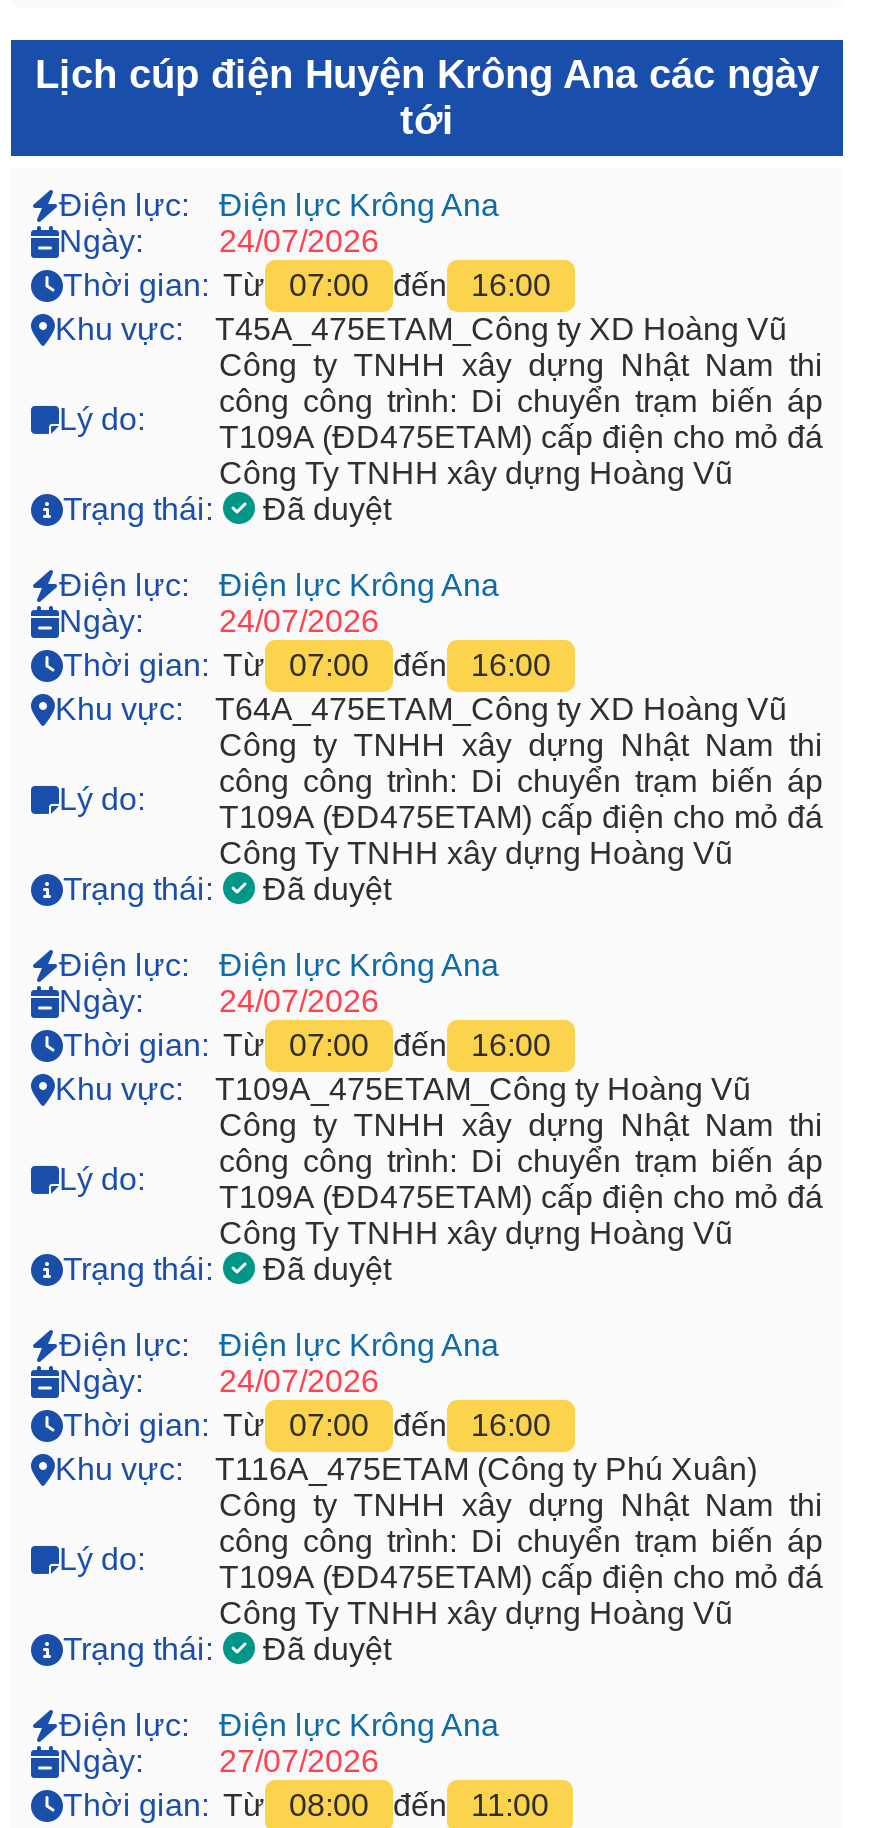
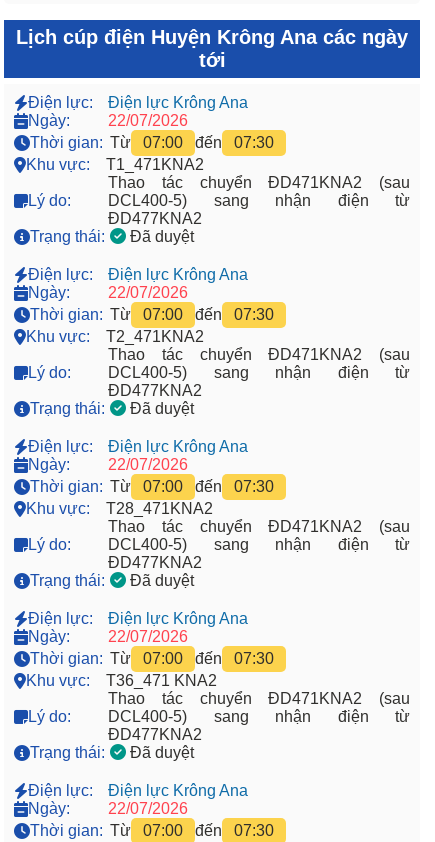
[219,224,379,258] 24/07/2026 -> [108,112,188,129] 22/07/2026
[63,268,551,302] Thời gian: Từ 07:00 đến 16:00 -> [30,134,274,151] Thời gian: Từ 07:00 đến 07:30
[215,312,787,346] T45A_475ETAM_Công ty XD Hoàng Vũ -> [106,156,204,173] T1_471KNA2
[219,348,823,490] Công ty TNHH xây dựng Nhật Nam thi | công công trình: Di chuyển trạm biến áp | T109A (ĐD475ETAM) cấp điện cho mỏ đá | Công Ty TNHH xây dựng Hoàng Vũ -> [108,174,410,227] Thao tác chuyển ĐD471KNA2 (sau | DCL400-5) sang nhận điện từ | ĐD477KNA2
[219,604,379,638] 24/07/2026 -> [108,284,188,301] 22/07/2026
[63,648,551,682] Thời gian: Từ 07:00 đến 16:00 -> [30,306,274,323] Thời gian: Từ 07:00 đến 07:30
[215,692,787,726] T64A_475ETAM_Công ty XD Hoàng Vũ -> [106,328,204,345] T2_471KNA2
[219,728,823,870] Công ty TNHH xây dựng Nhật Nam thi | công công trình: Di chuyển trạm biến áp | T109A (ĐD475ETAM) cấp điện cho mỏ đá | Công Ty TNHH xây dựng Hoàng Vũ -> [108,346,410,399] Thao tác chuyển ĐD471KNA2 (sau | DCL400-5) sang nhận điện từ | ĐD477KNA2
[219,984,379,1018] 24/07/2026 -> [108,456,188,473] 22/07/2026
[63,1028,551,1062] Thời gian: Từ 07:00 đến 16:00 -> [30,478,274,495] Thời gian: Từ 07:00 đến 07:30
[215,1072,751,1106] T109A_475ETAM_Công ty Hoàng Vũ -> [106,500,213,517] T28_471KNA2
[219,1108,823,1250] Công ty TNHH xây dựng Nhật Nam thi | công công trình: Di chuyển trạm biến áp | T109A (ĐD475ETAM) cấp điện cho mỏ đá | Công Ty TNHH xây dựng Hoàng Vũ -> [108,518,410,571] Thao tác chuyển ĐD471KNA2 (sau | DCL400-5) sang nhận điện từ | ĐD477KNA2
[219,1364,379,1398] 24/07/2026 -> [108,628,188,645] 22/07/2026
[63,1408,551,1442] Thời gian: Từ 07:00 đến 16:00 -> [30,650,274,667] Thời gian: Từ 07:00 đến 07:30
[215,1452,757,1486] T116A_475ETAM (Công ty Phú Xuân) -> [106,672,217,689] T36_471 KNA2
[219,1488,823,1630] Công ty TNHH xây dựng Nhật Nam thi | công công trình: Di chuyển trạm biến áp | T109A (ĐD475ETAM) cấp điện cho mỏ đá | Công Ty TNHH xây dựng Hoàng Vũ -> [108,690,410,743] Thao tác chuyển ĐD471KNA2 (sau | DCL400-5) sang nhận điện từ | ĐD477KNA2
[219,1744,379,1778] 27/07/2026 -> [108,800,188,817] 22/07/2026
[289,1788,369,1822] 08:00 -> [143,822,183,839] 07:00
[471,1788,549,1822] 11:00 -> [234,822,274,839] 07:30

